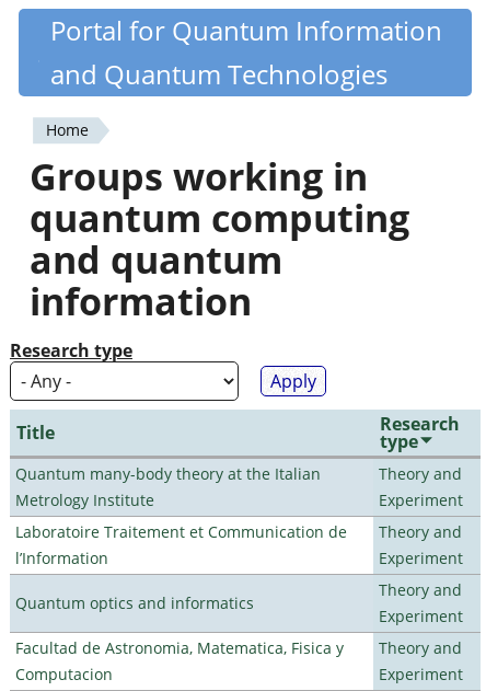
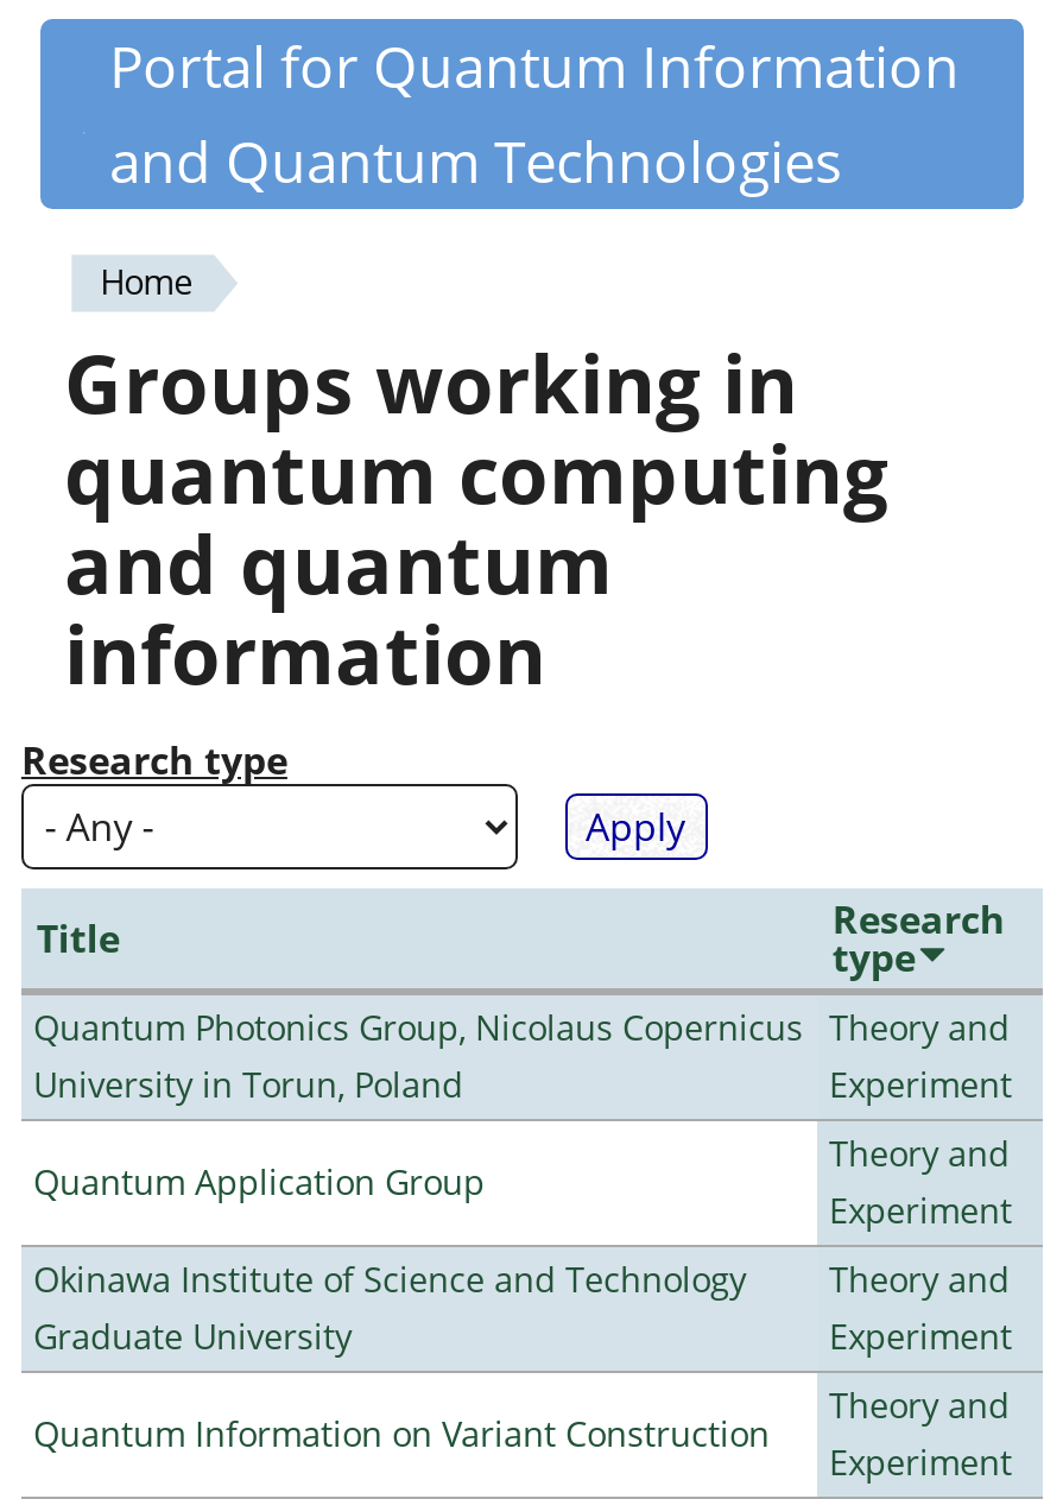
[15,463,321,510] Quantum many-body theory at the Italian | Metrology Institute -> [33,1005,803,1107] Quantum Photonics Group, Nicolaus Copernicus | University in Torun, Poland
[15,521,347,568] Laboratoire Traitement et Communication de | l’Information -> [33,1159,485,1204] Quantum Application Group
[15,592,254,613] Quantum optics and informatics -> [33,1257,746,1359] Okinawa Institute of Science and Technology | Graduate University
[15,637,344,684] Facultad de Astronomia, Matematica, Fisica y | Computacion -> [33,1411,770,1456] Quantum Information on Variant Construction

